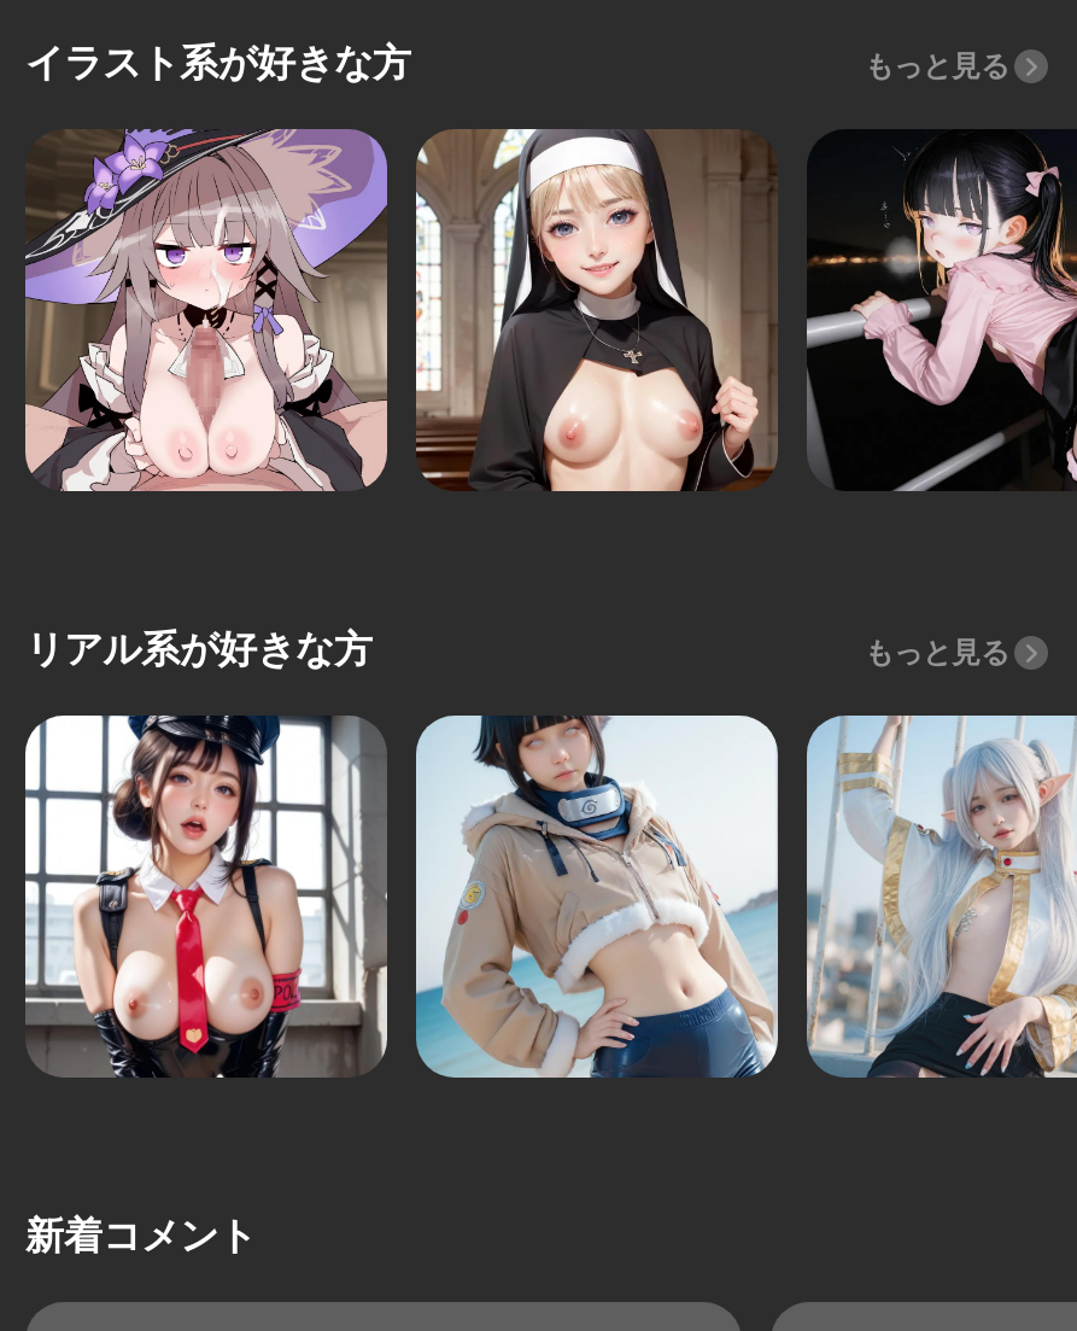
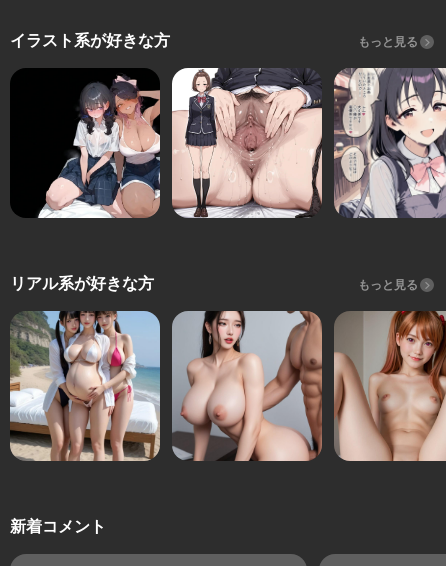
[23,127,390,494] [image] -> [10,68,161,219] [image]
[416,127,778,491] [image] -> [171,67,323,219] [image]
[807,129,1070,491] [image] -> [333,67,443,219] [image]
[23,713,387,1078] [image] -> [9,310,160,462] [image]
[414,713,780,1080] [image] -> [172,310,323,462] [image]
[807,713,1070,1078] [image] -> [334,311,443,462] [image]

